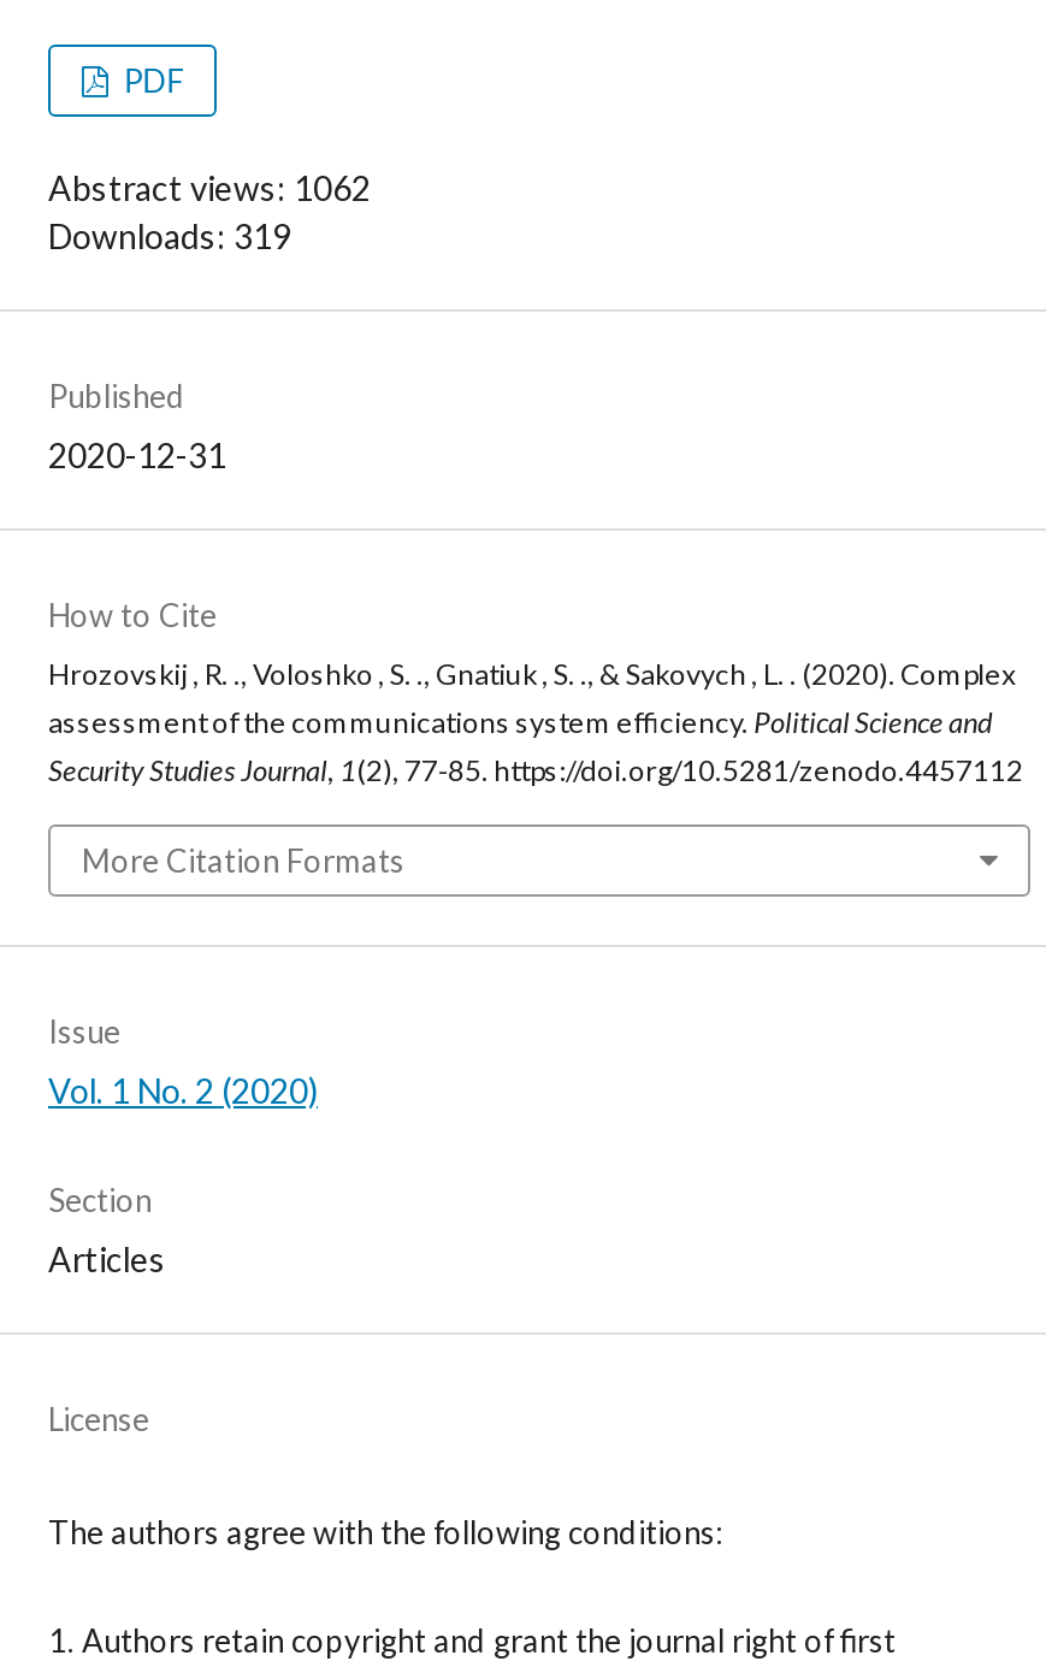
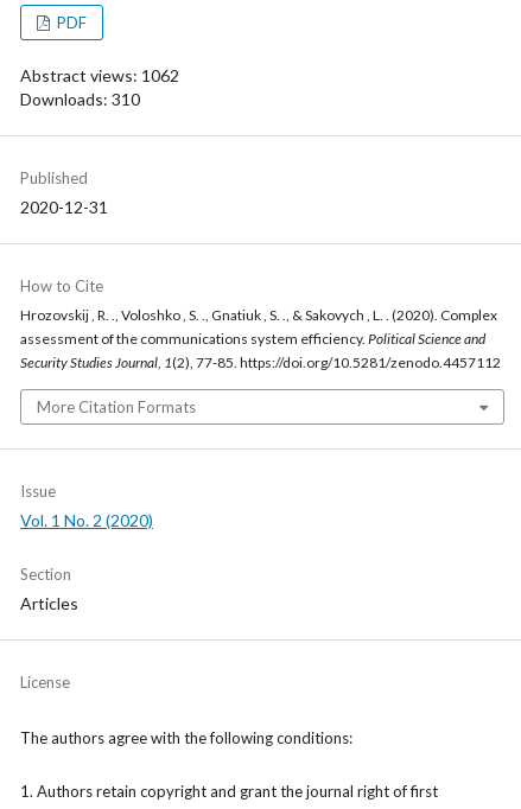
[48,215,291,256] Downloads: 319 -> [20,89,140,109] Downloads: 310

